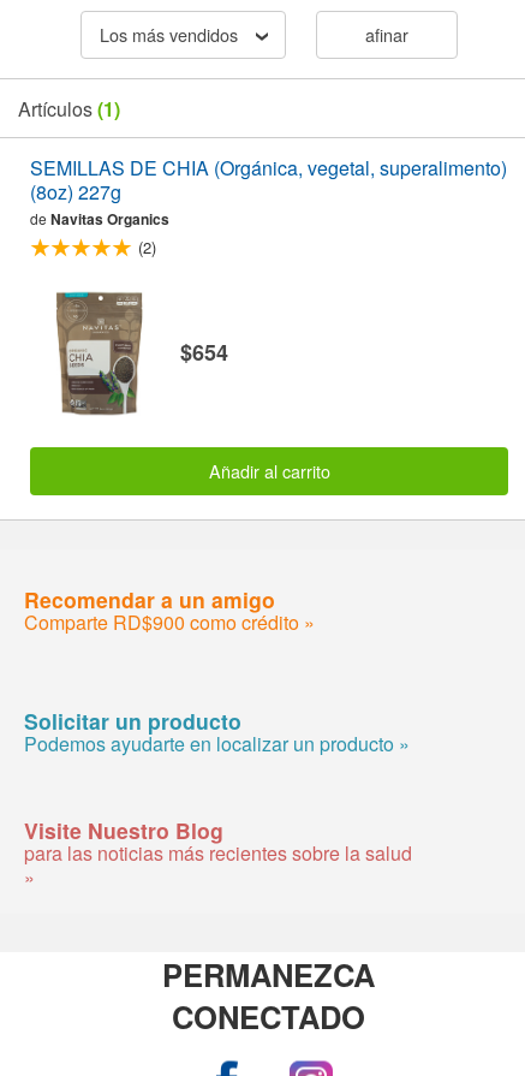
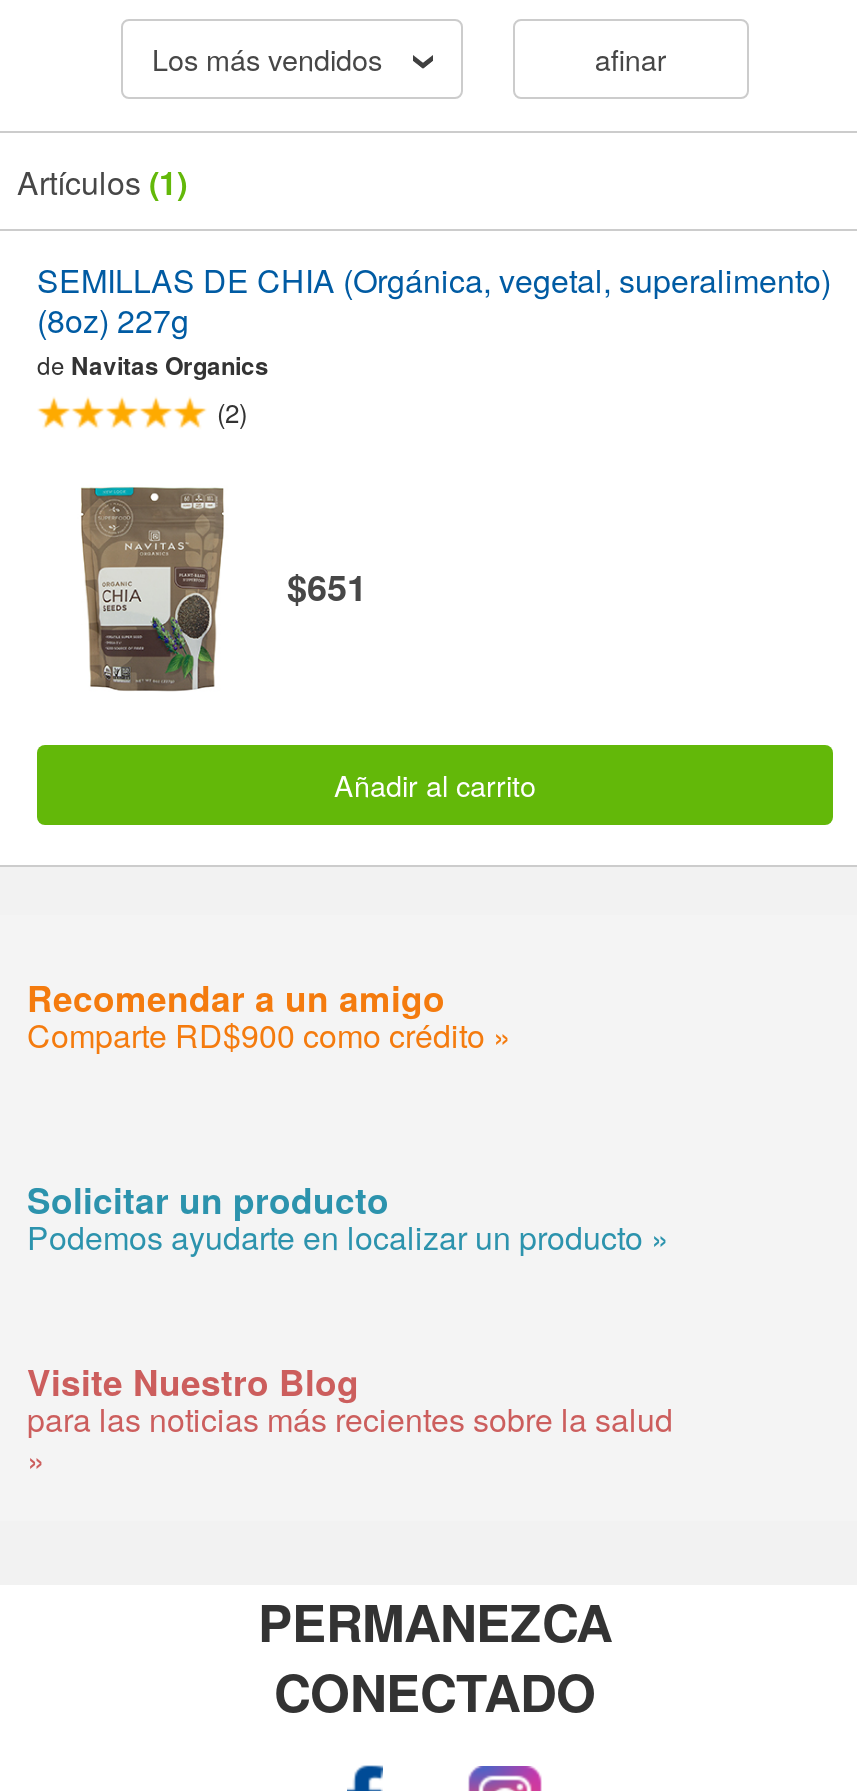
[180,336,228,368] $654 -> [287,560,367,612] $651

